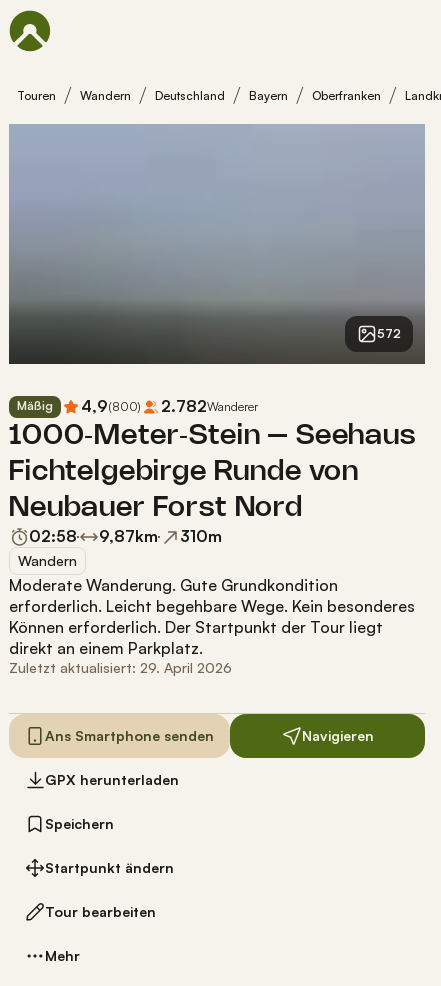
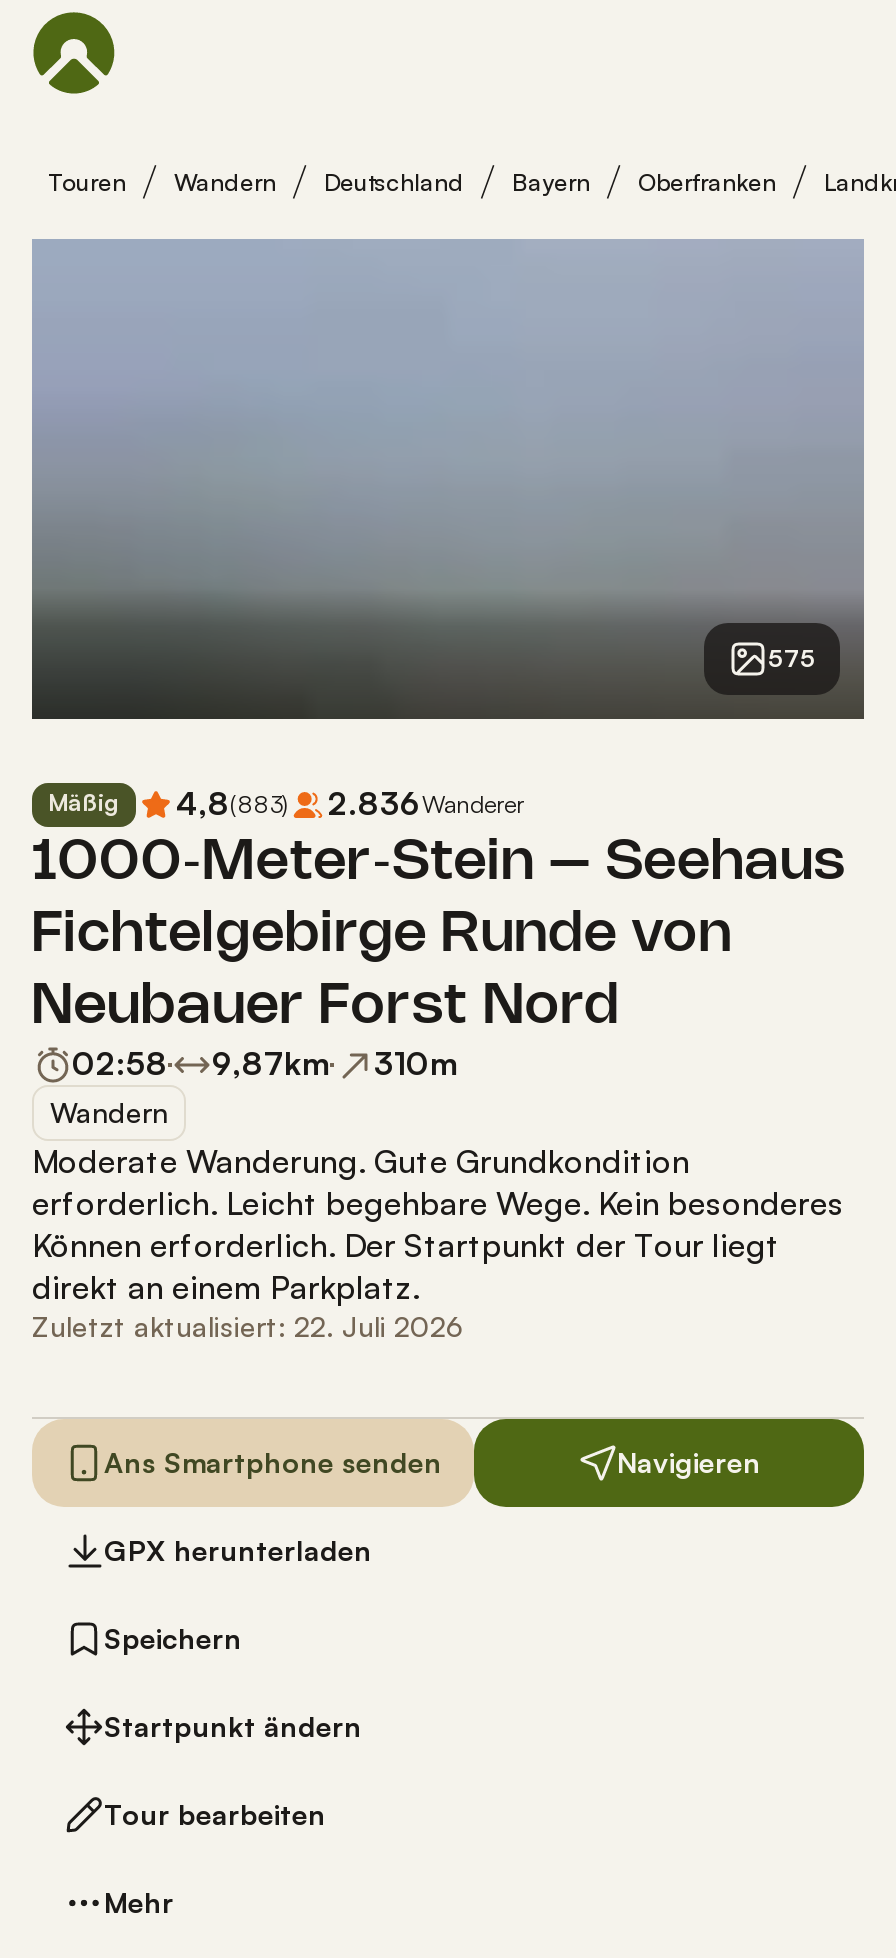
[377,326,401,341] 572 -> [768,643,816,673] 575
[81,396,141,416] 4,9(800) -> [176,783,288,823] 4,8(883)
[161,396,258,416] 2.782Wanderer -> [328,783,524,823] 2.836Wanderer
[9,659,232,676] Zuletzt aktualisiert: 29. April 2026 -> [32,1309,464,1343] Zuletzt aktualisiert: 22. Juli 2026

